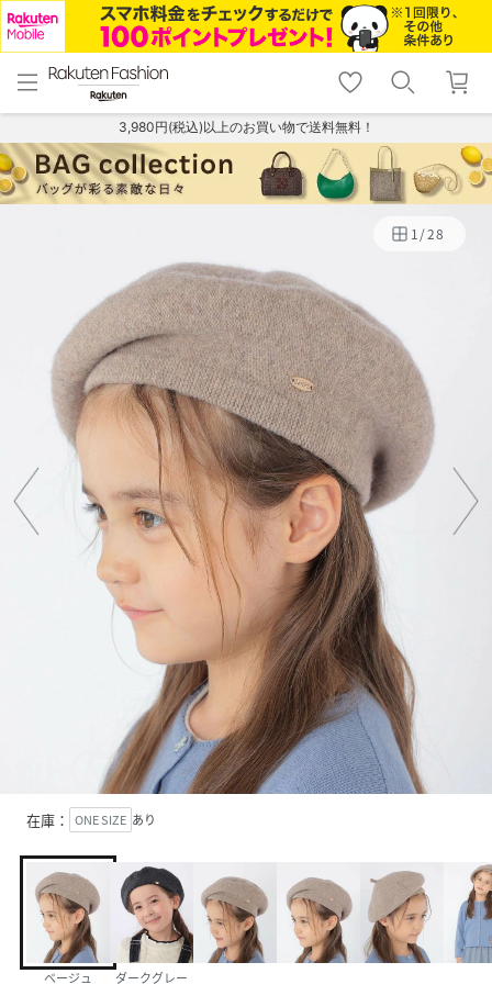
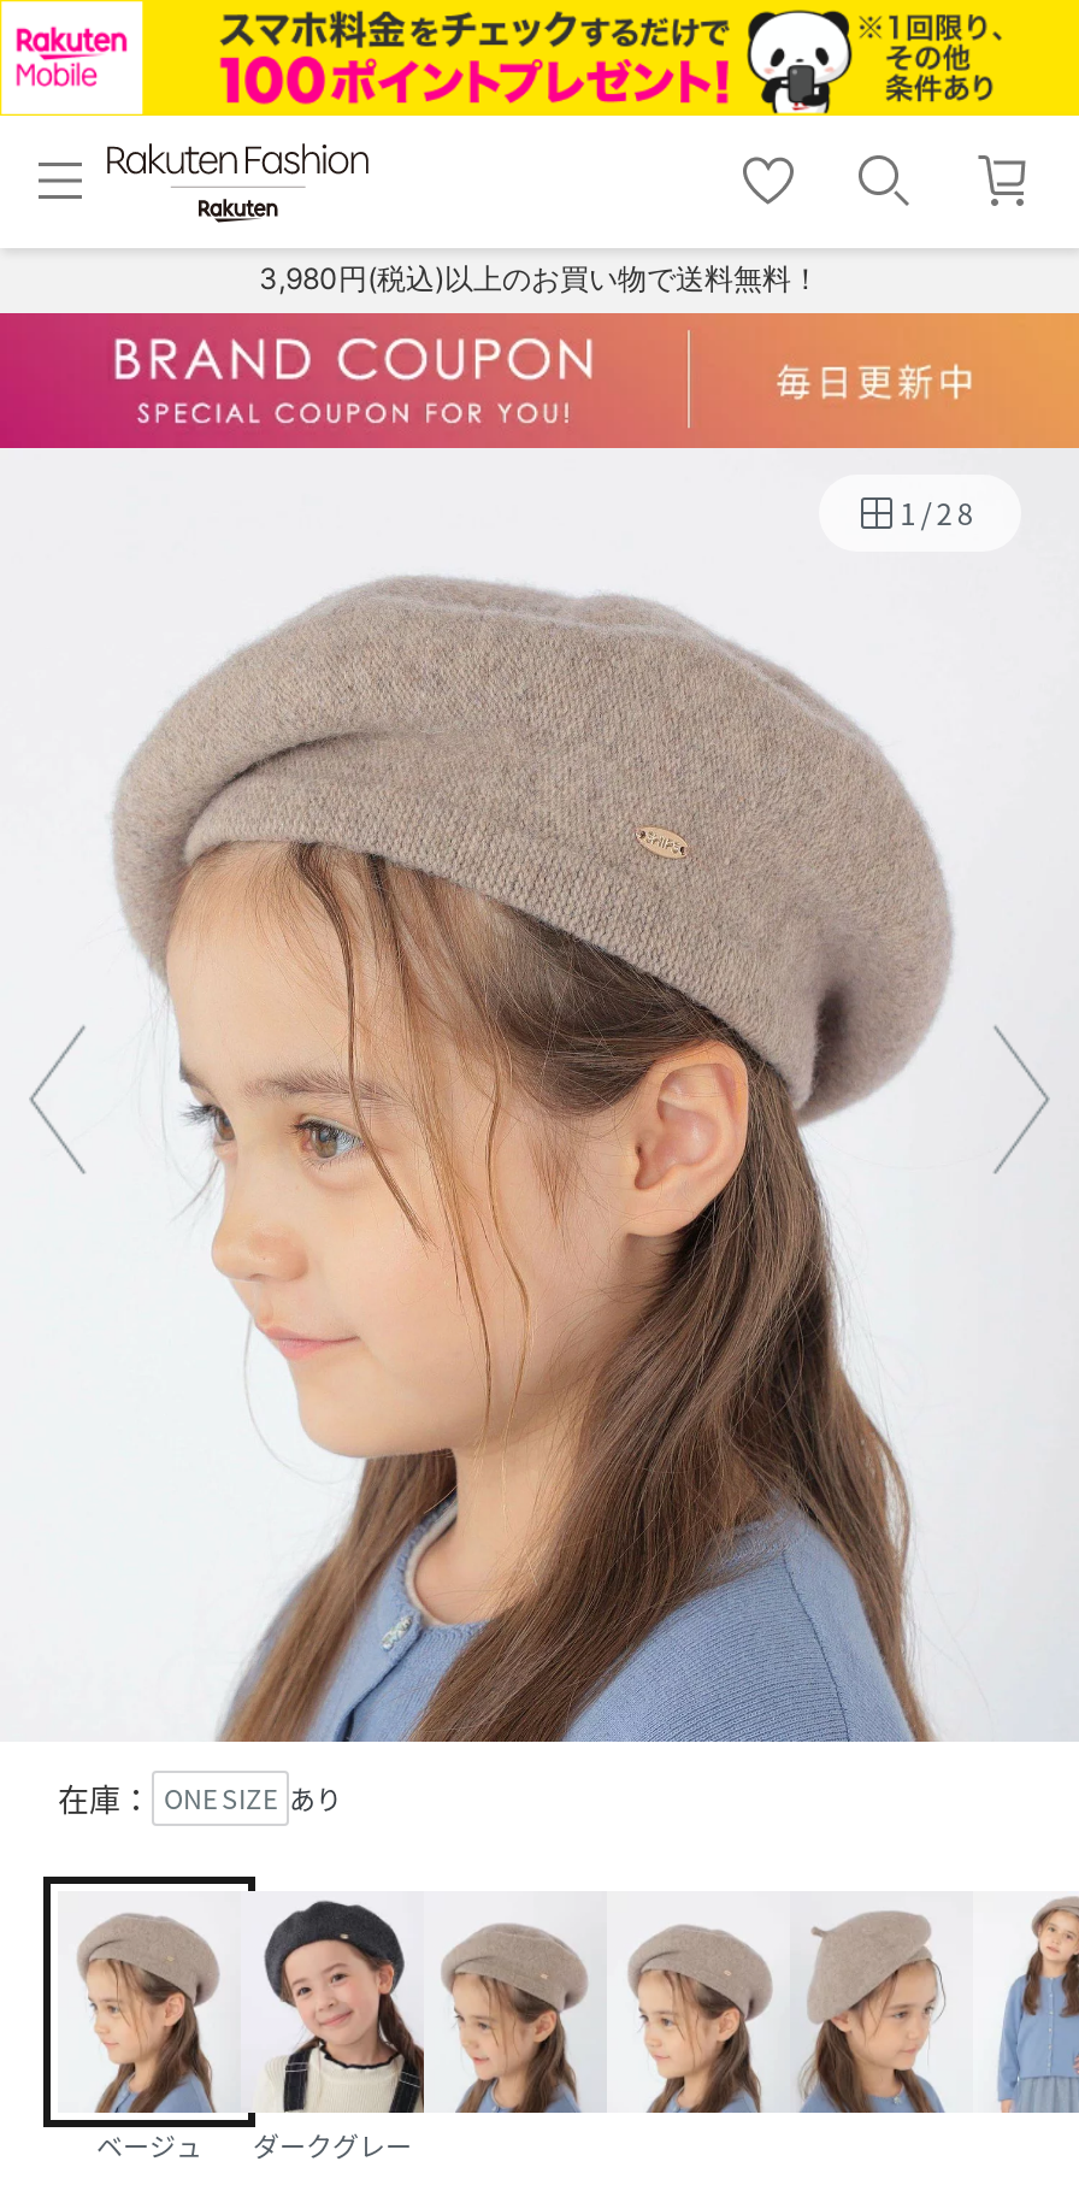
[3,143,489,204] [image] -> [7,311,1072,450] [image]

